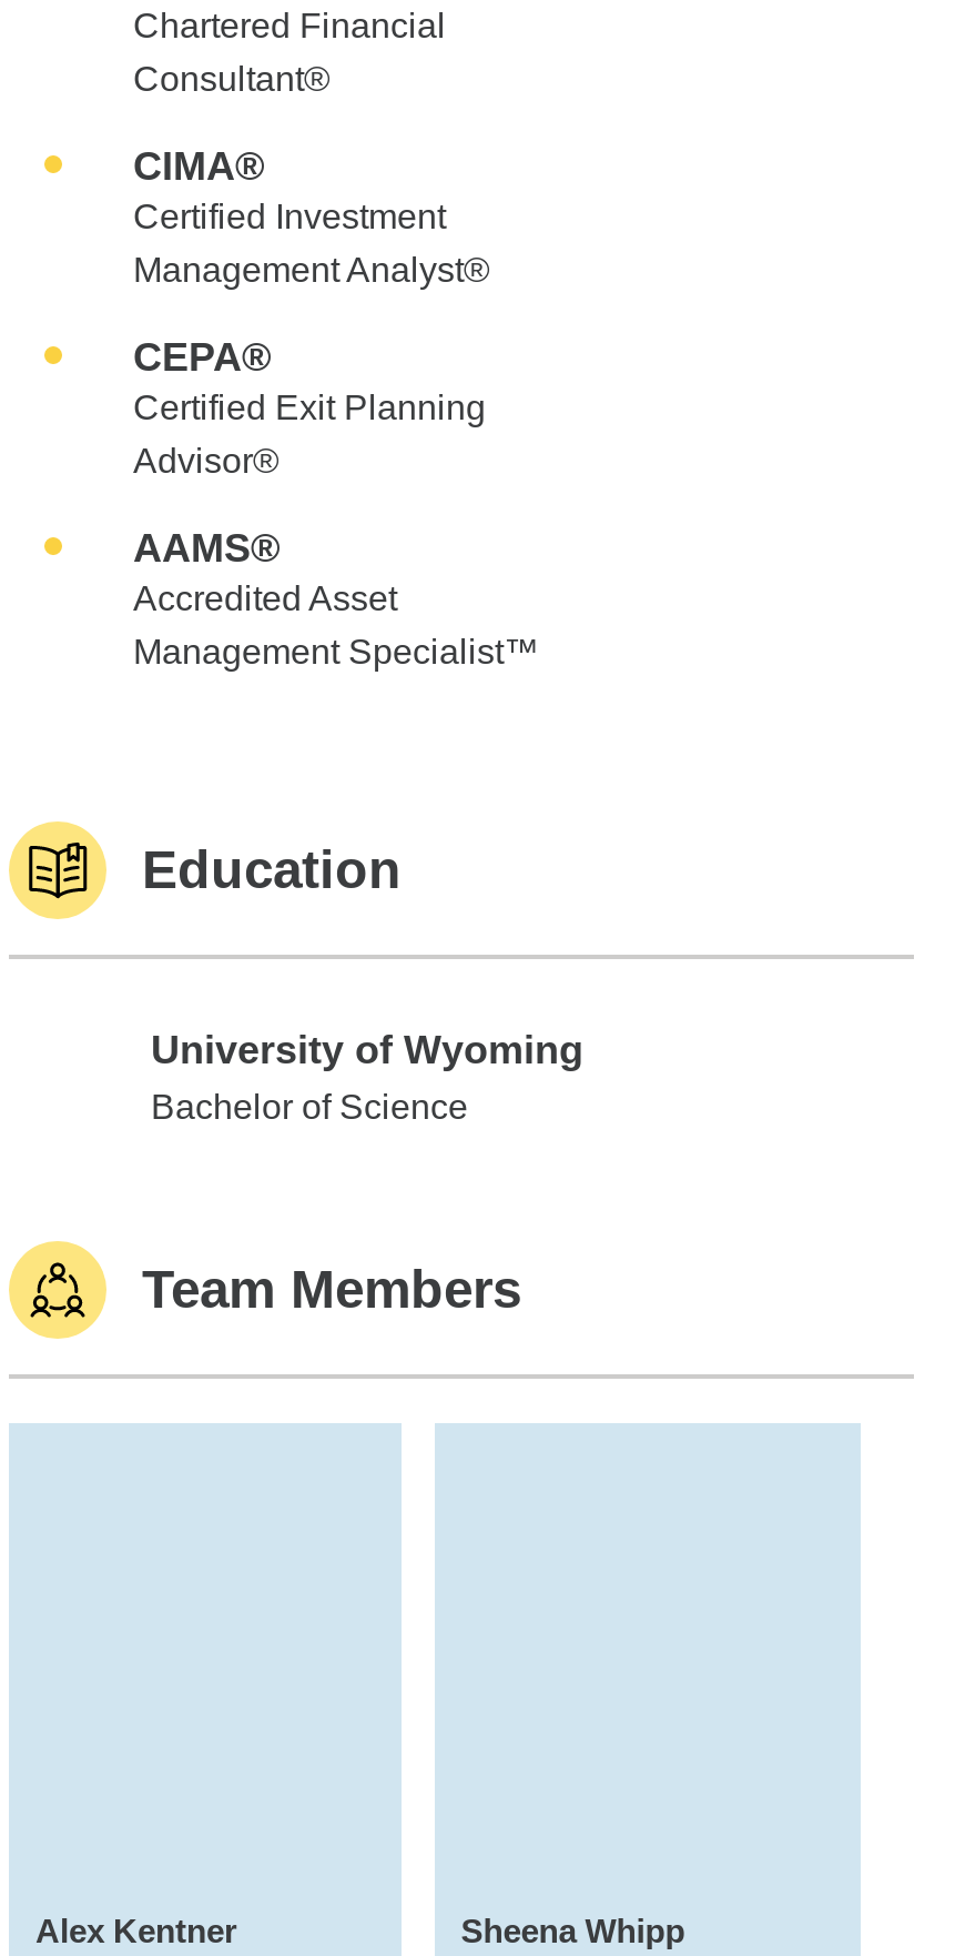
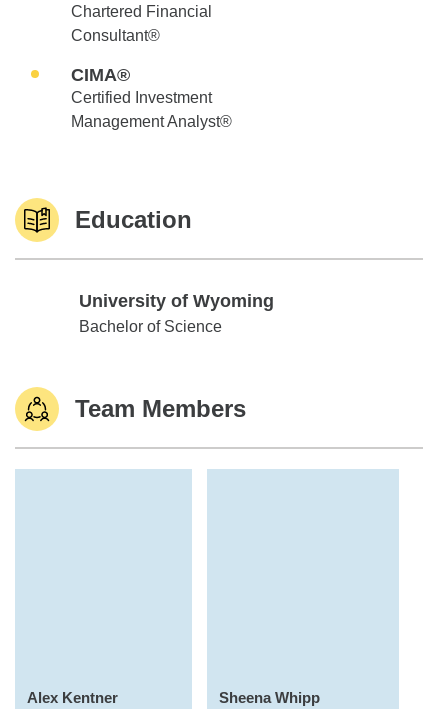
[133,335,539,671] CEPA® | Certified Exit Planning | Advisor® | AAMS® | Accredited Asset | Management Specialist™ -> none

